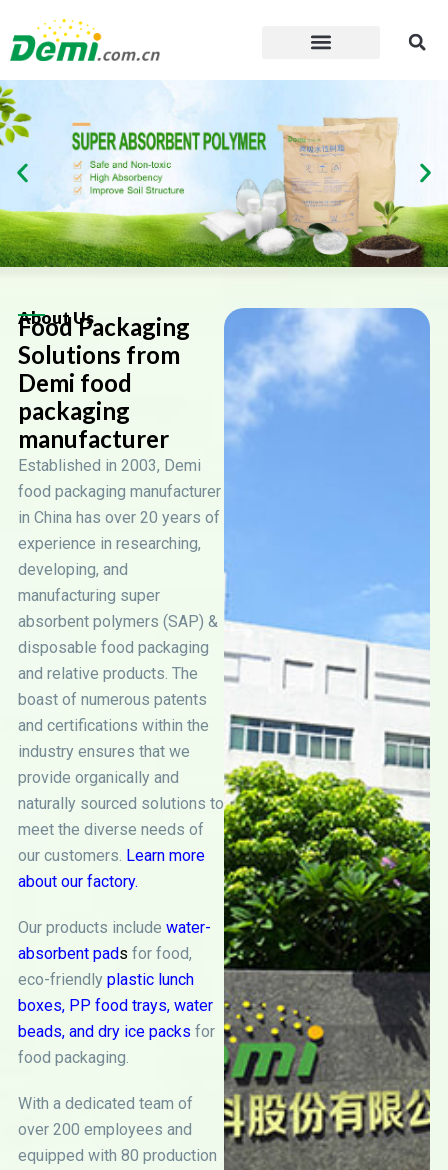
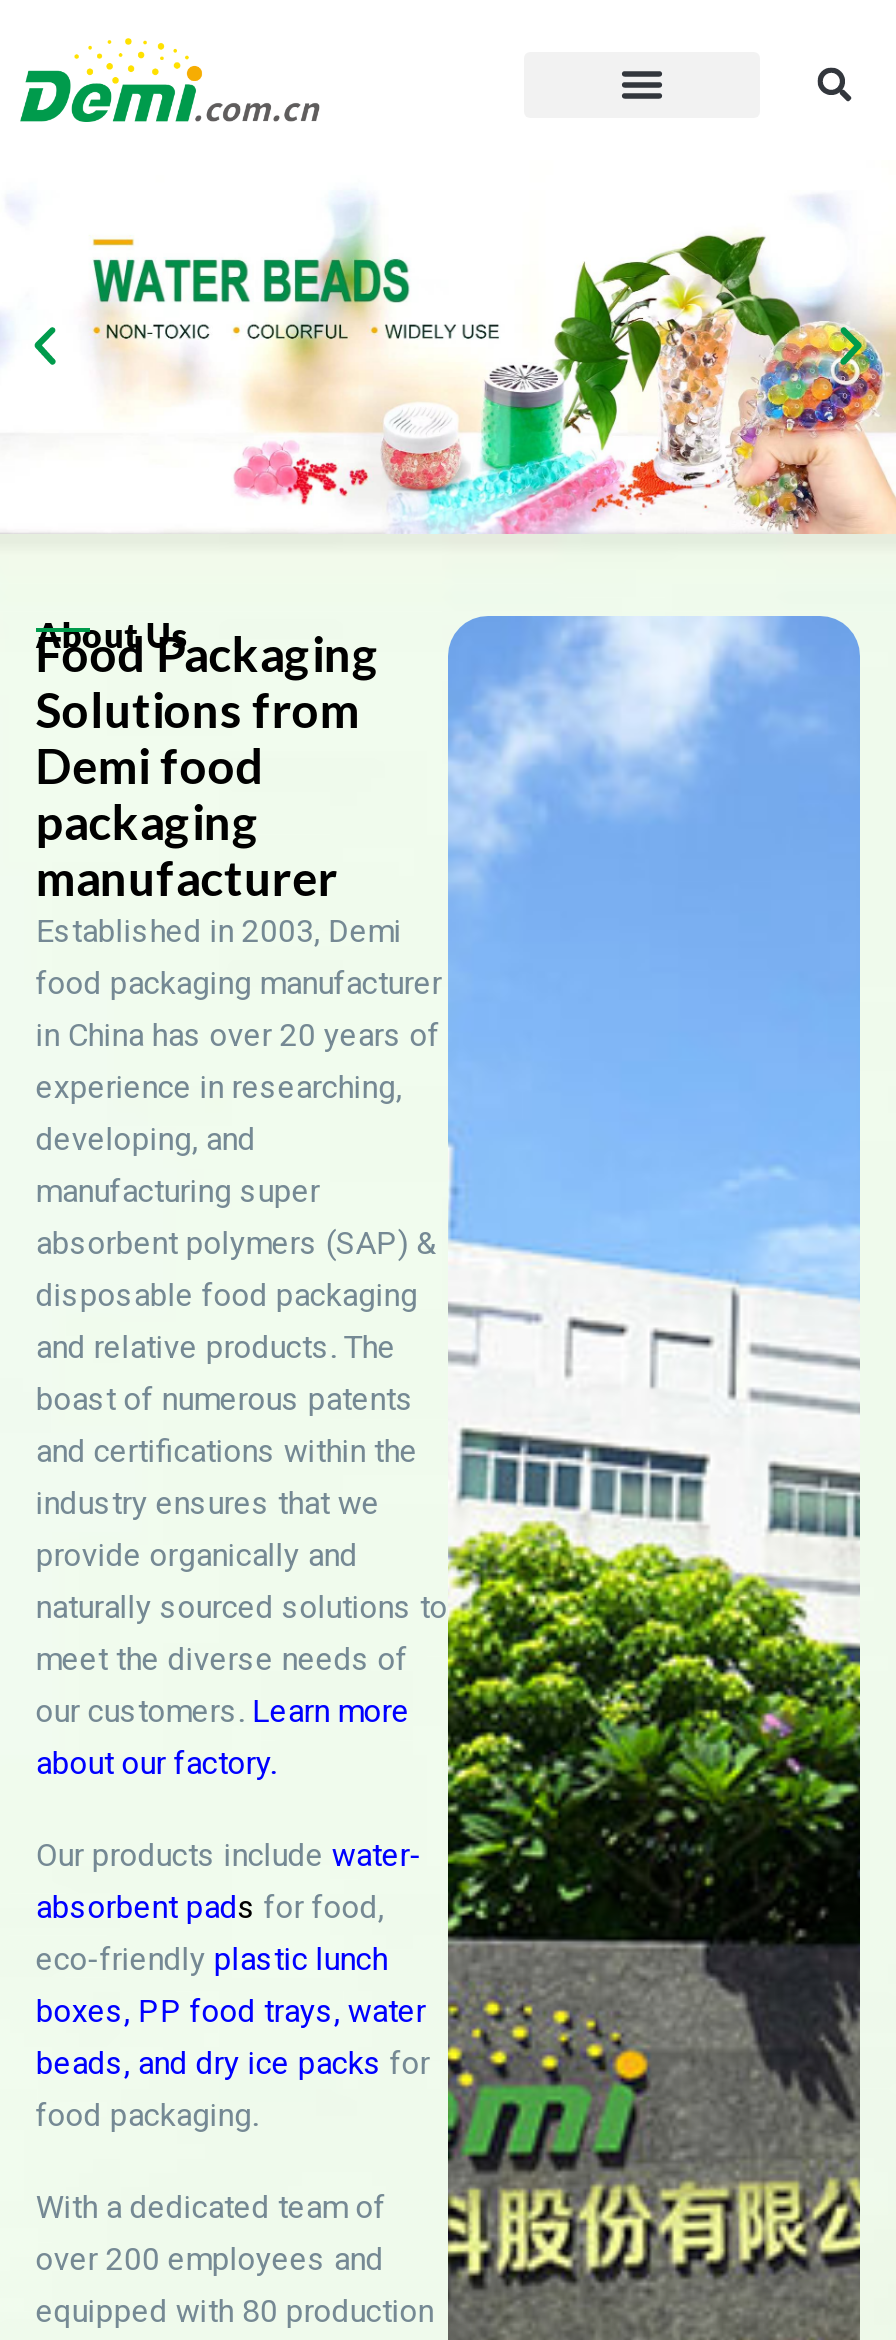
[3,80,445,268] [image] -> [6,162,890,534] [image]

